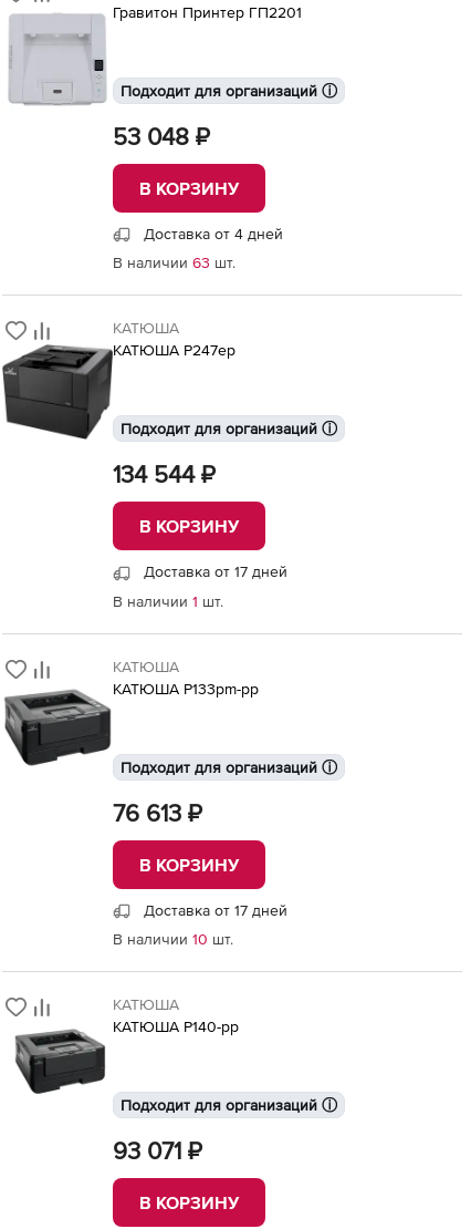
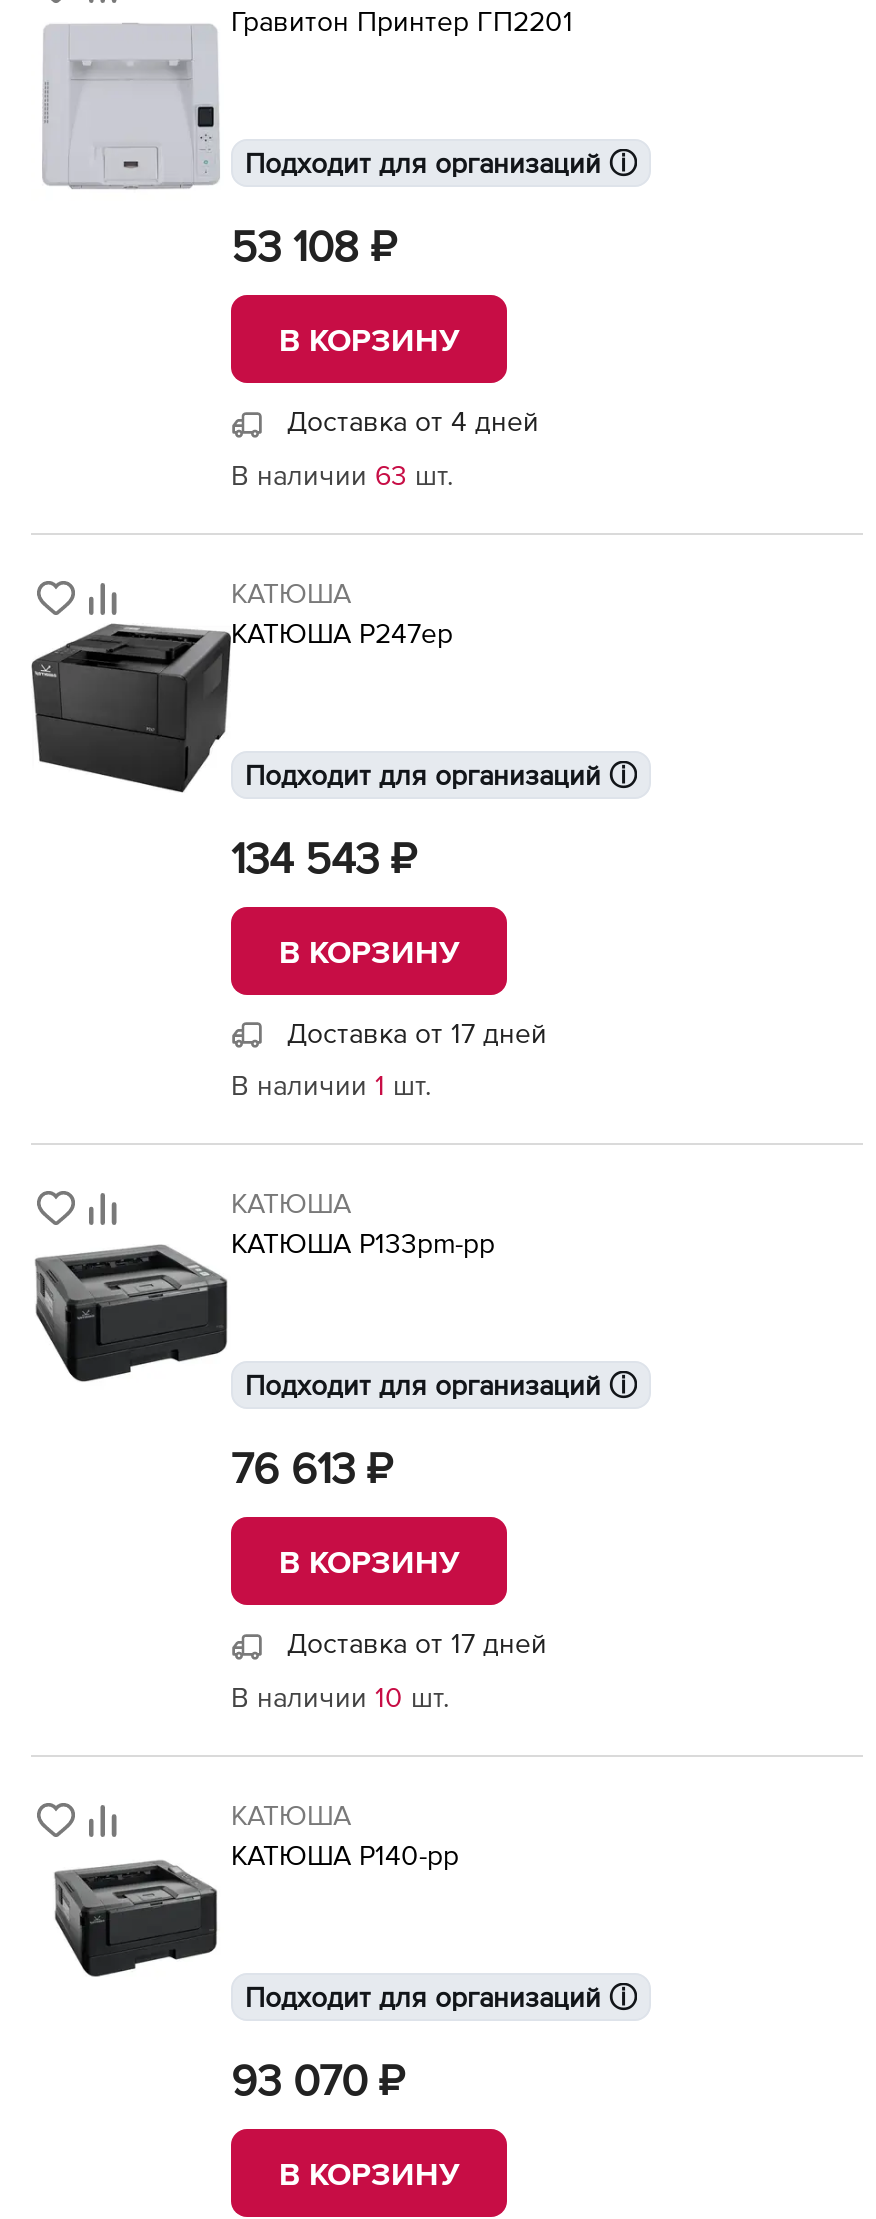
[113,122,210,150] 53 048 ₽ -> [231,221,397,271] 53 108 ₽
[113,461,216,488] 134 544 ₽ -> [231,832,417,882] 134 543 ₽
[113,1138,202,1165] 93 071 ₽ -> [231,2055,405,2105] 93 070 ₽

